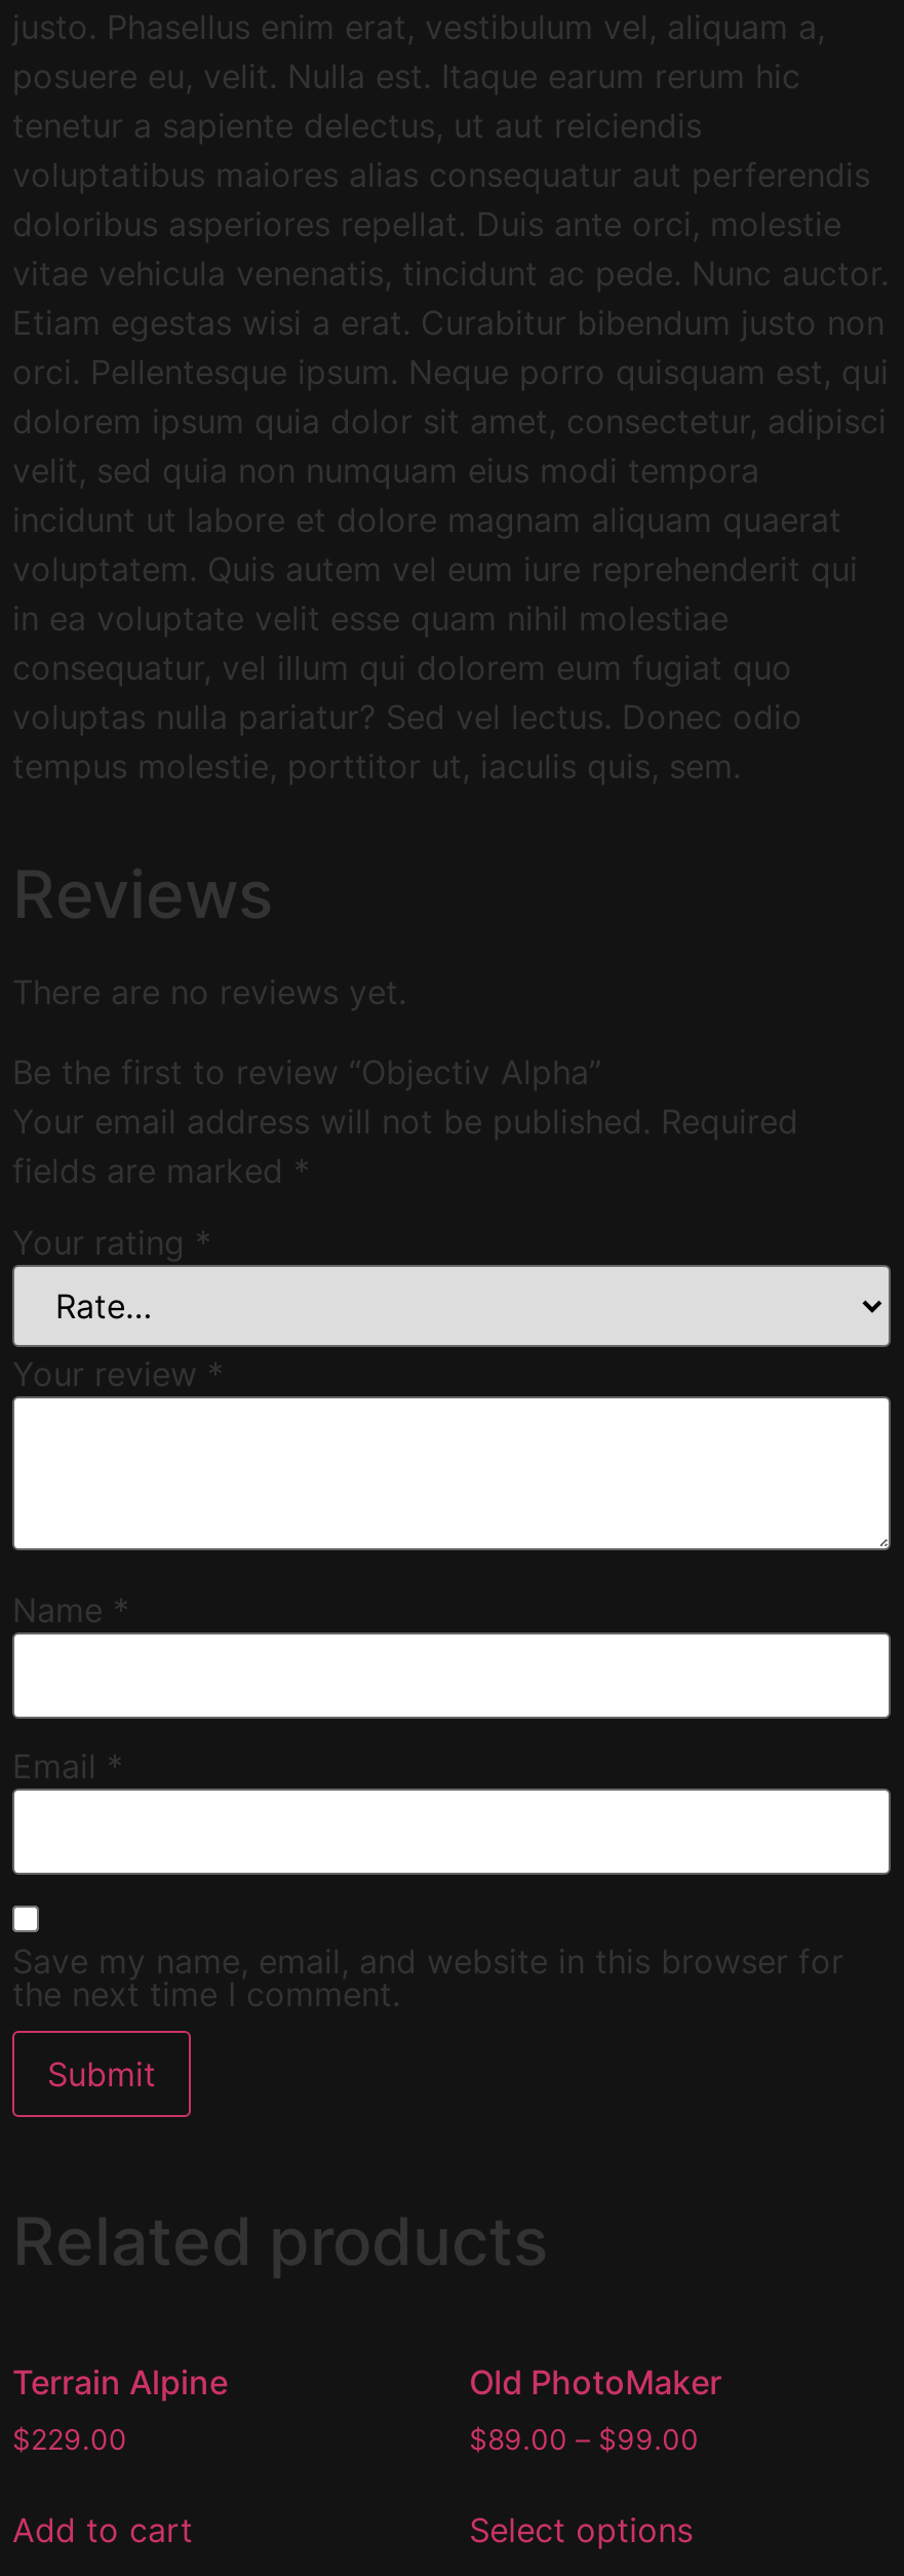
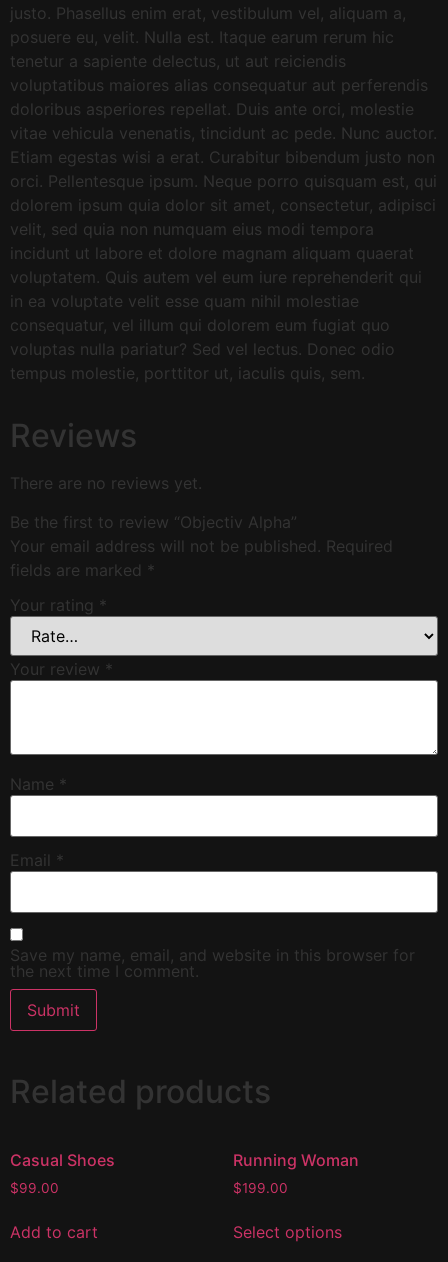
[12,2361,228,2402] Terrain Alpine -> [10,1150,115,1170] Casual Shoes
[469,2361,722,2402] Old PhotoMaker -> [233,1150,359,1170] Running Woman
[12,2422,127,2455] $229.00 -> [10,1180,59,1196] $99.00
[469,2422,699,2455] $89.00 – $99.00 -> [233,1180,288,1196] $199.00

